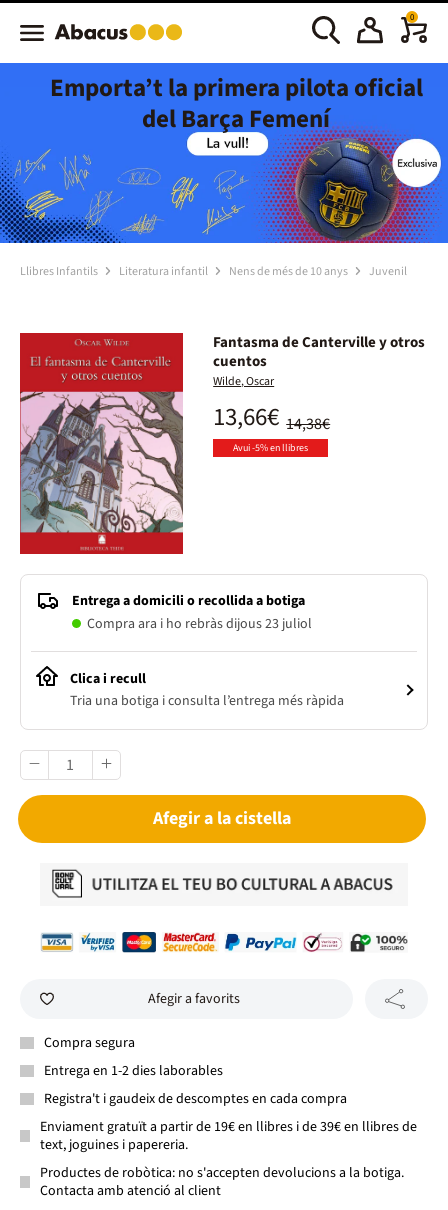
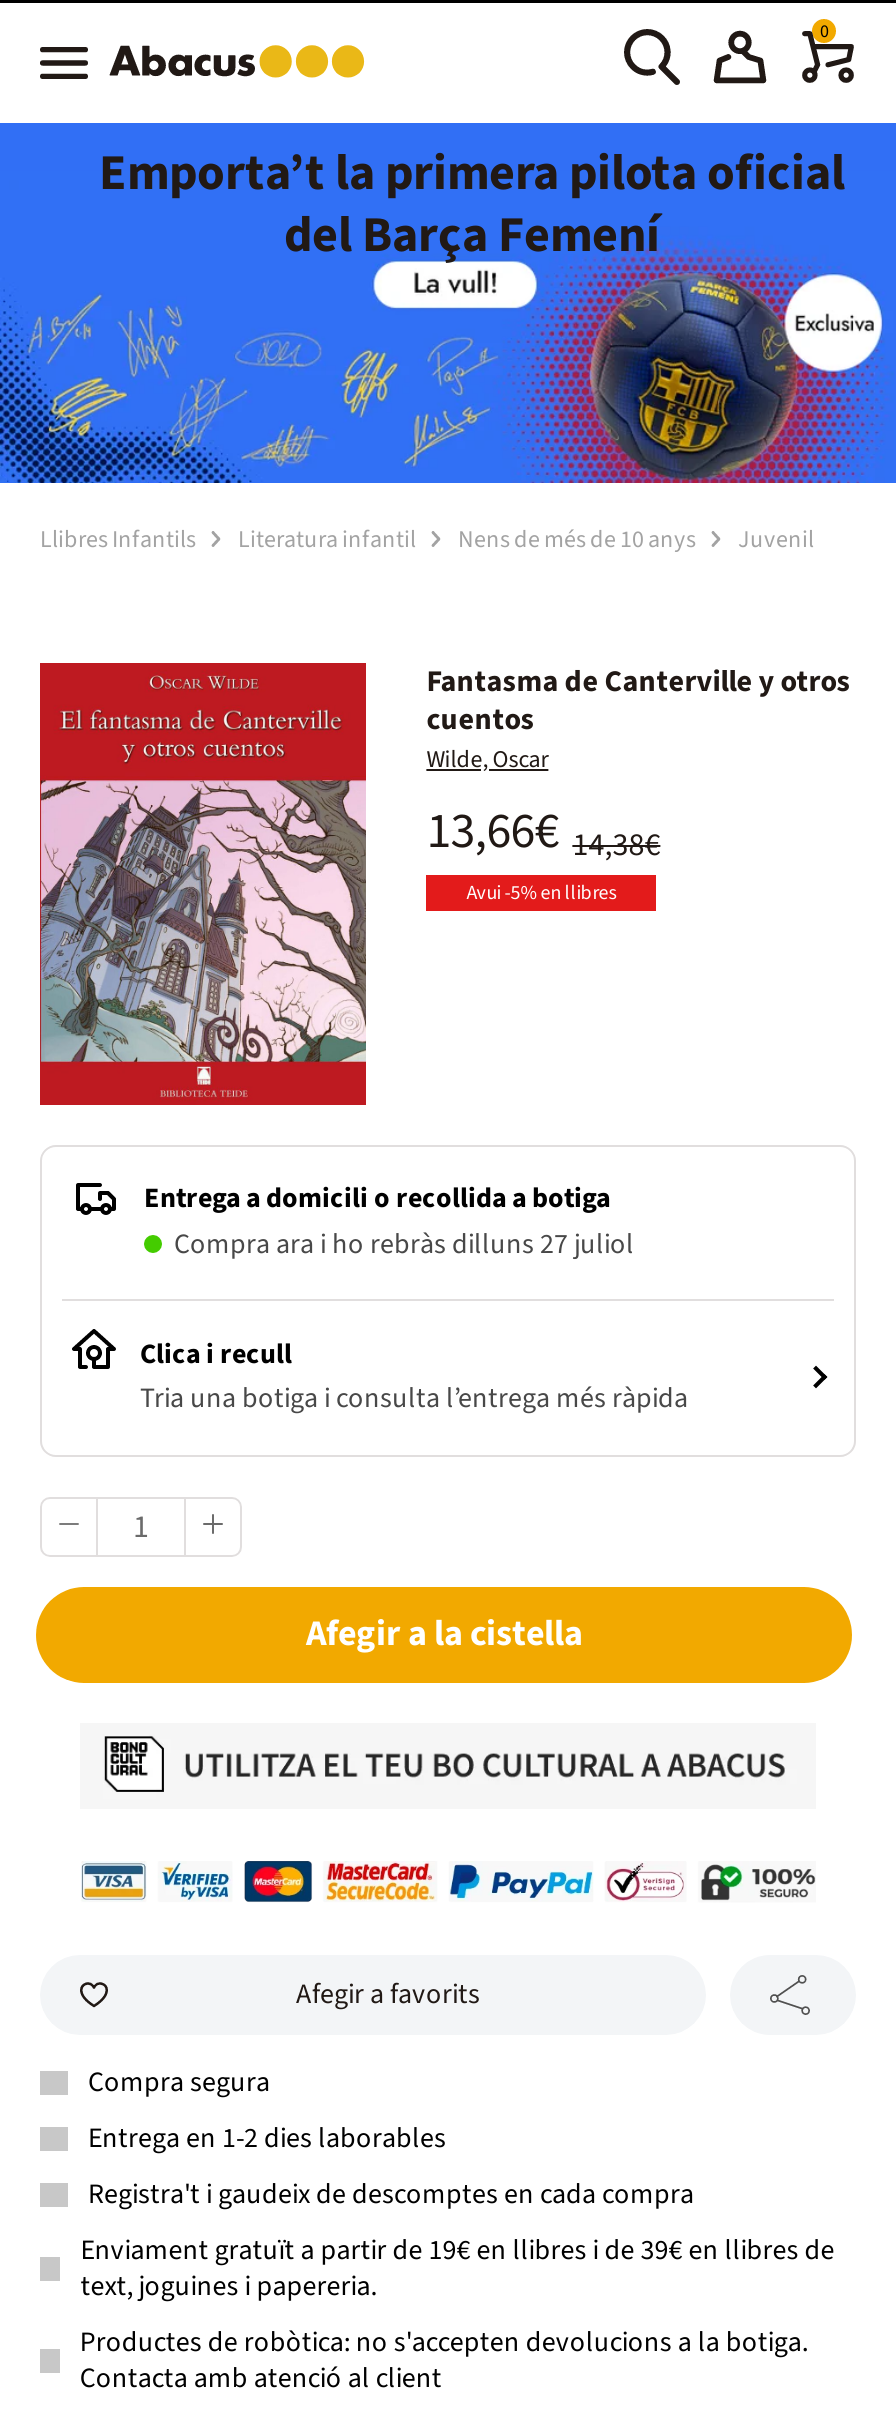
[87,614,312,634] Compra ara i ho rebràs dijous 23 juliol -> [174,1224,634,1264] Compra ara i ho rebràs dilluns 27 juliol

